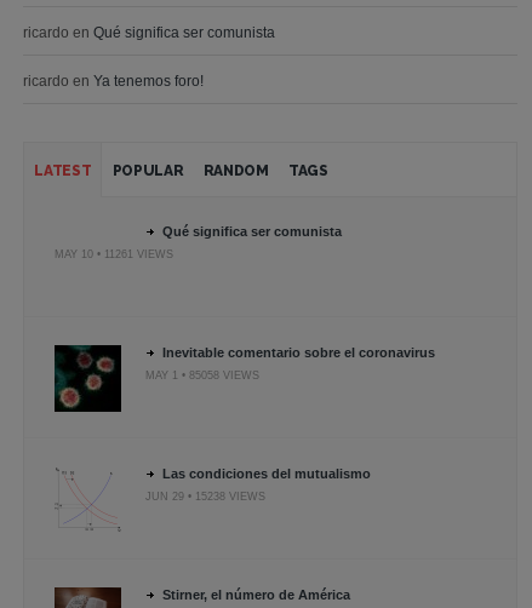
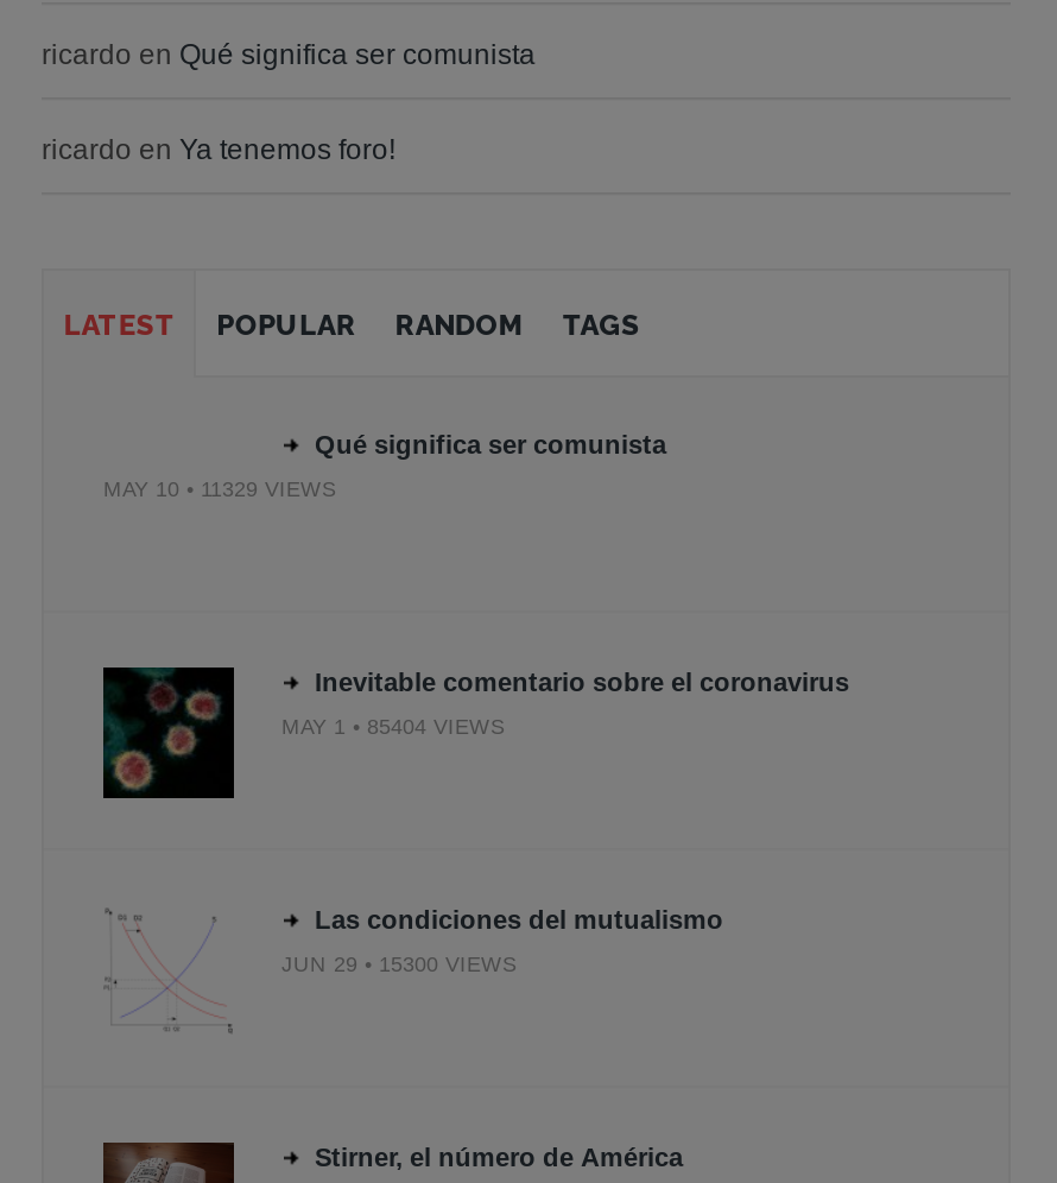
[55,248,173,260] MAY 10 • 11261 VIEWS -> [103,477,336,501] MAY 10 • 11329 VIEWS
[145,369,259,381] MAY 1 • 85058 VIEWS -> [281,715,505,738] MAY 1 • 85404 VIEWS
[145,490,265,502] JUN 29 • 15238 VIEWS -> [281,952,517,976] JUN 29 • 15300 VIEWS

